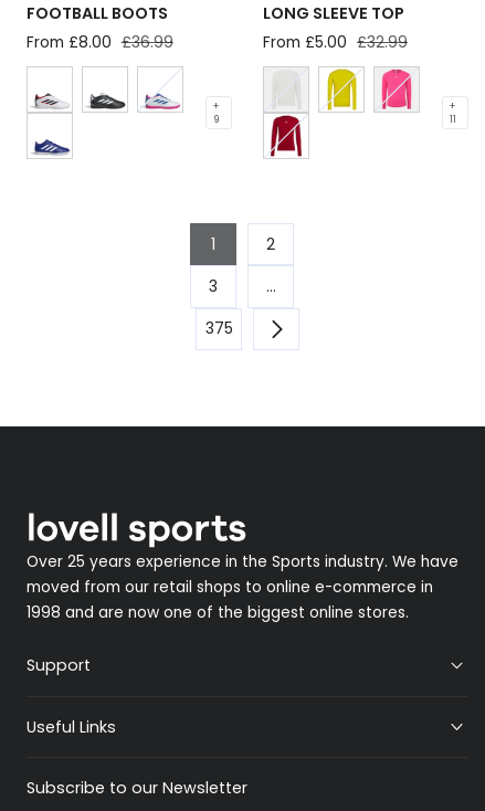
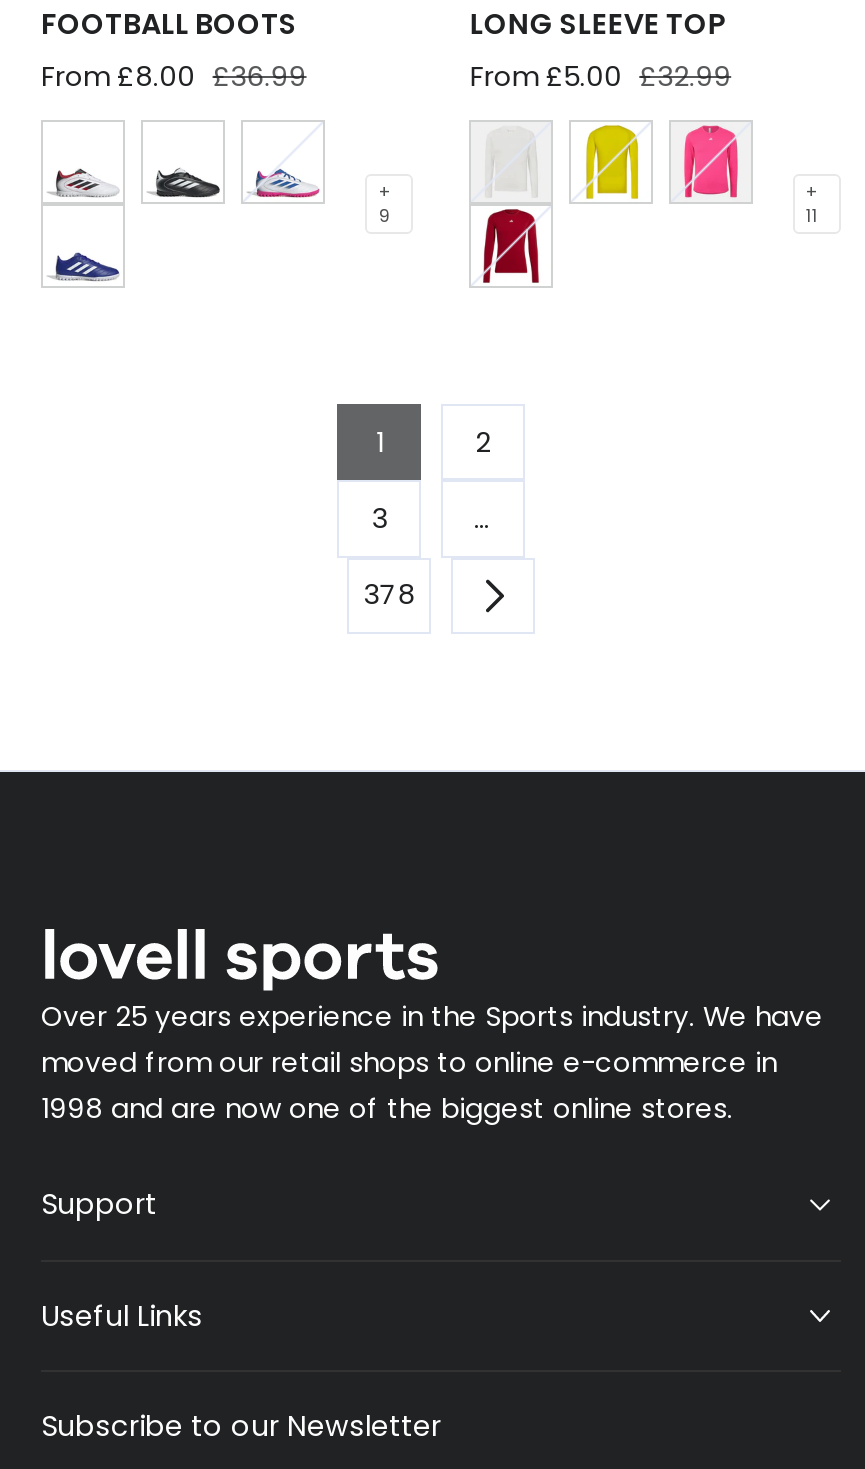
[205,319,233,340] 375 -> [363,577,415,615] 378

